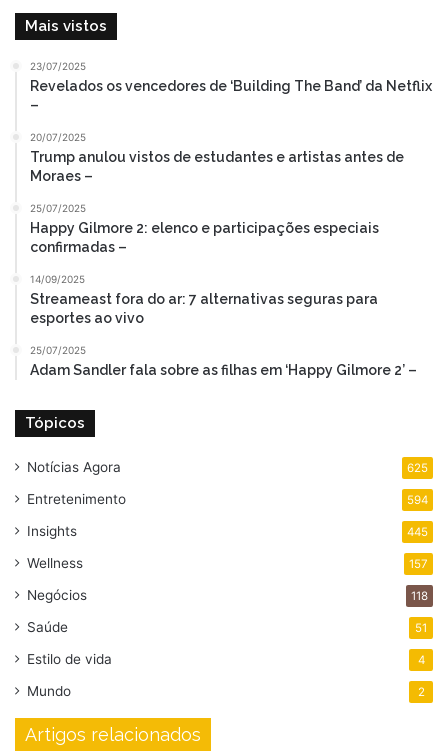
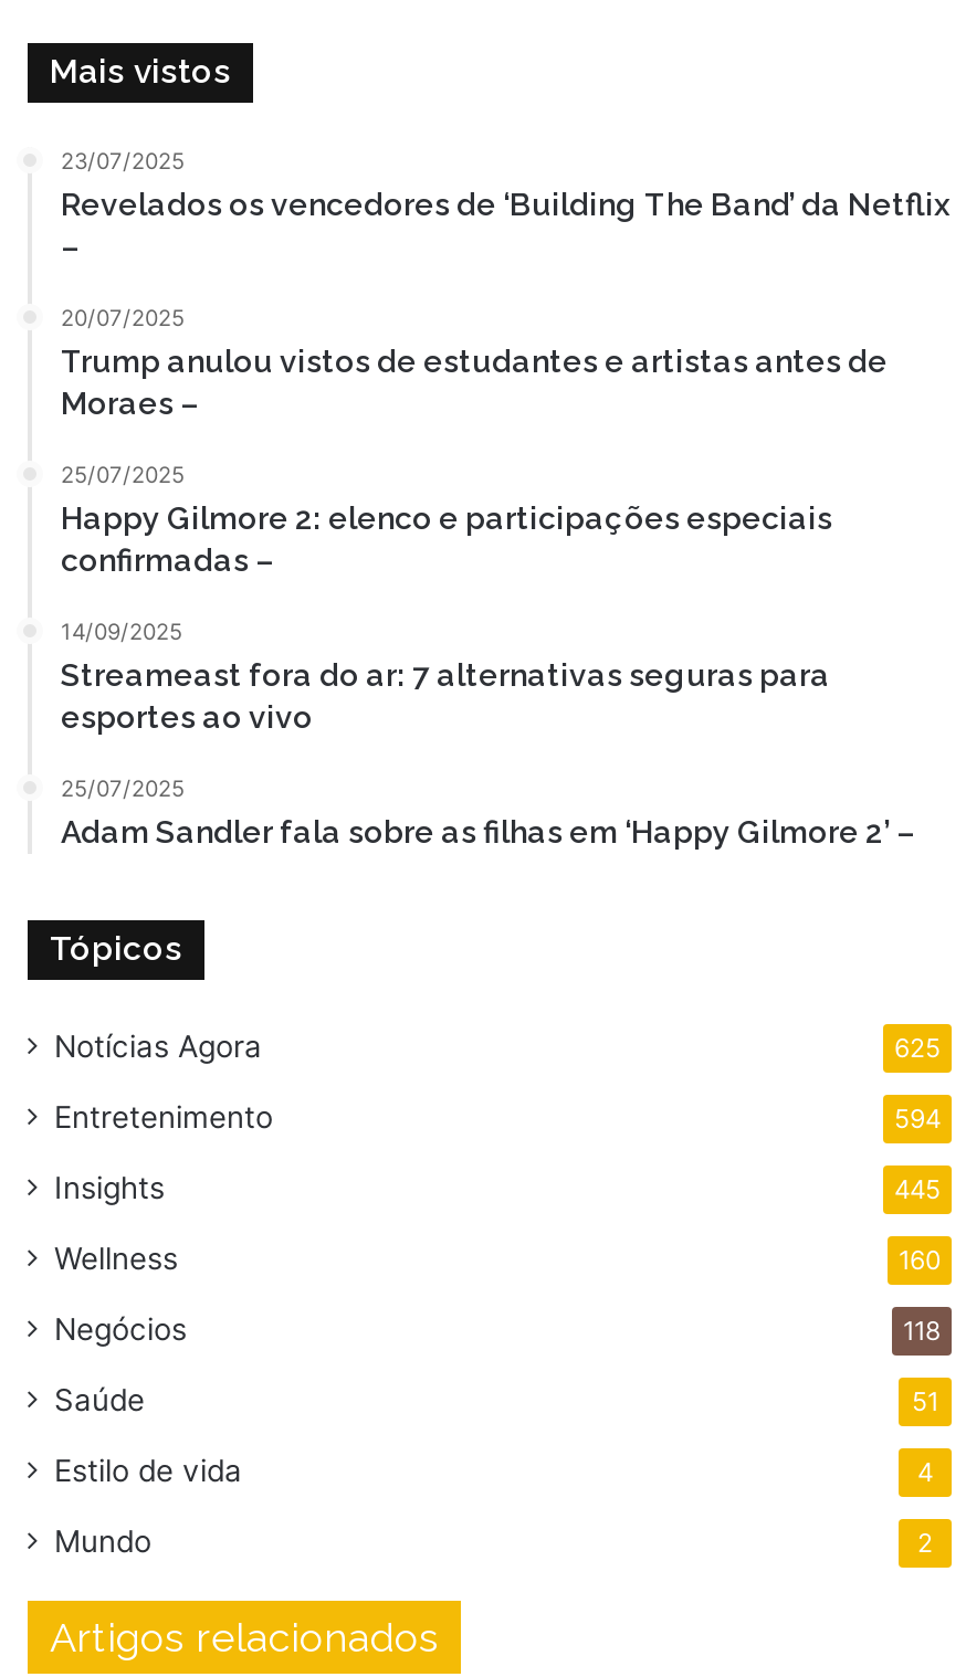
[409,557,428,571] 157 -> [899,1246,941,1277] 160

